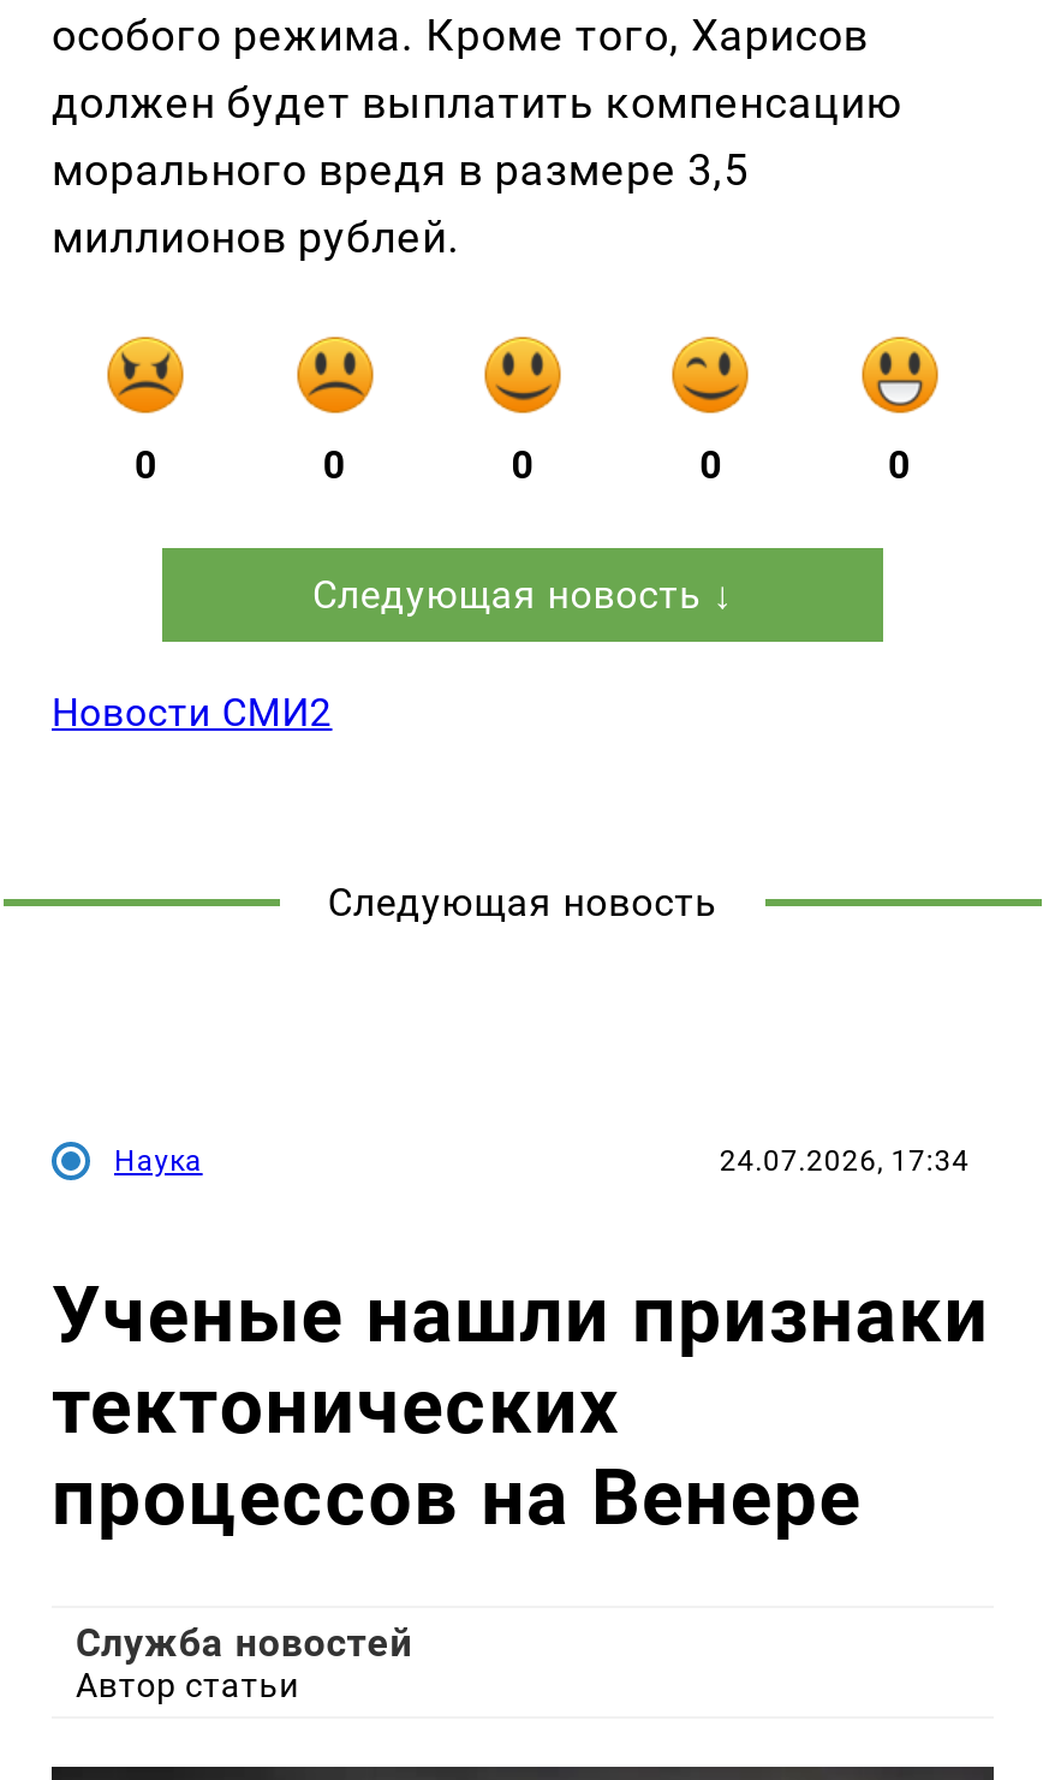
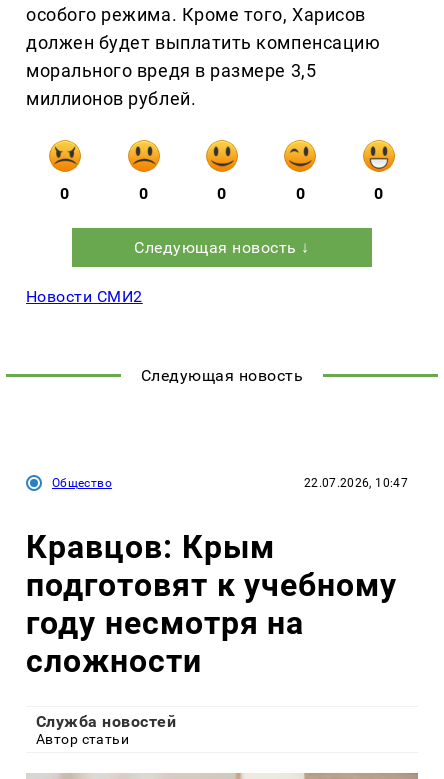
[114,1144,970,1178] Наука | 24.07.2026, 17:34 -> [52,476,408,490] Общество | 22.07.2026, 10:47
[52,1268,989,1542] Ученые нашли признаки | тектонических | процессов на Венере -> [26,528,397,680] Кравцов: Крым | подготовят к учебному | году несмотря на | сложности

